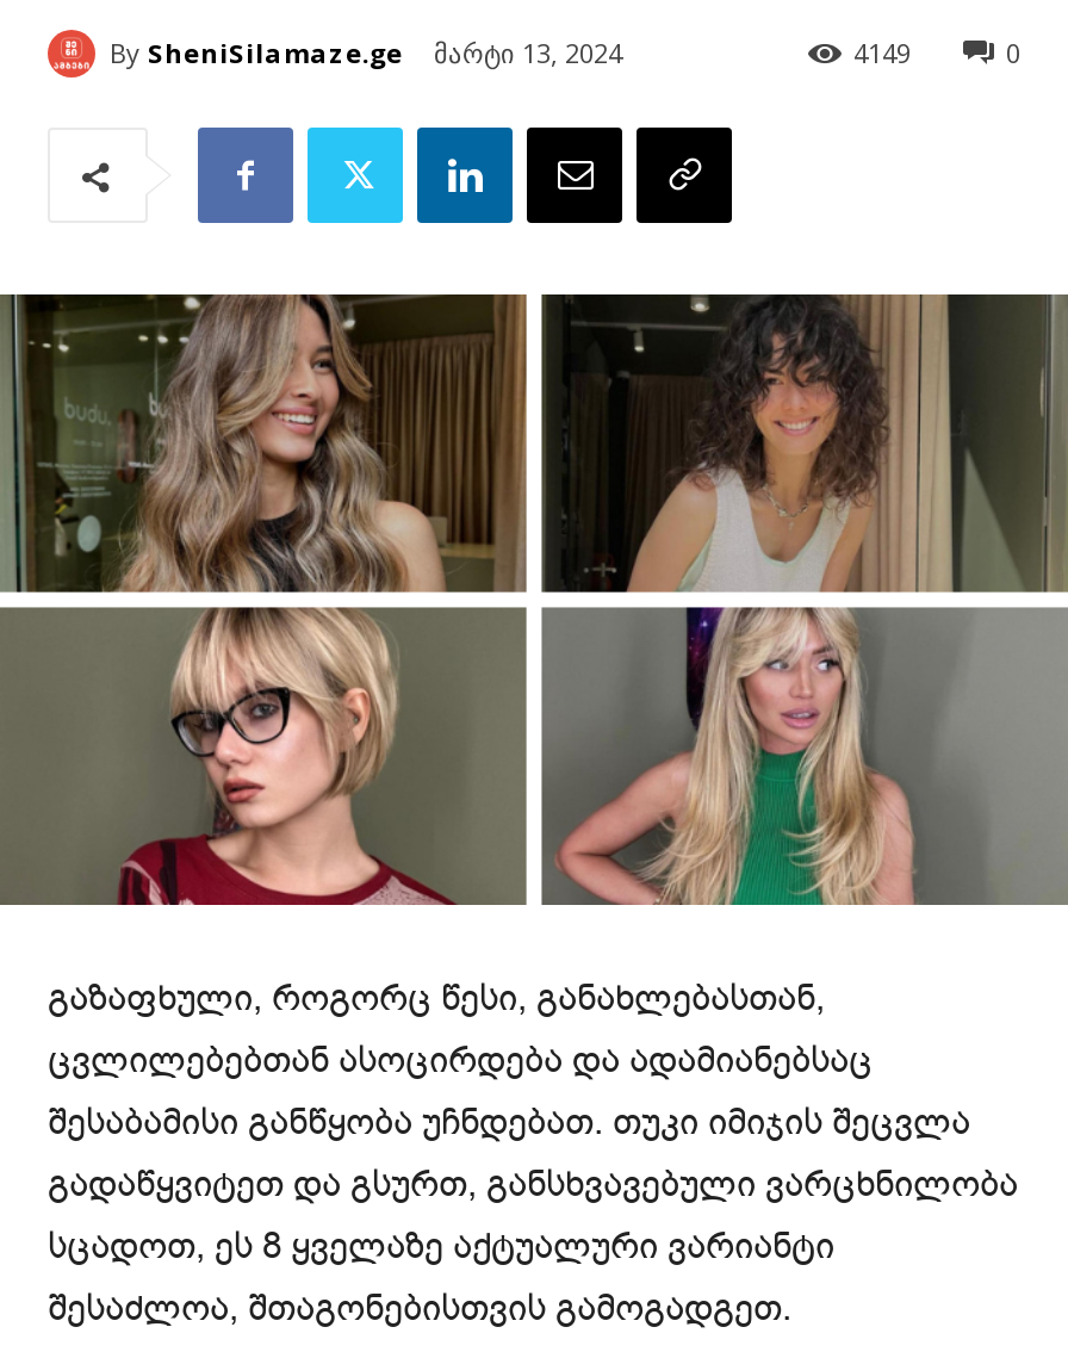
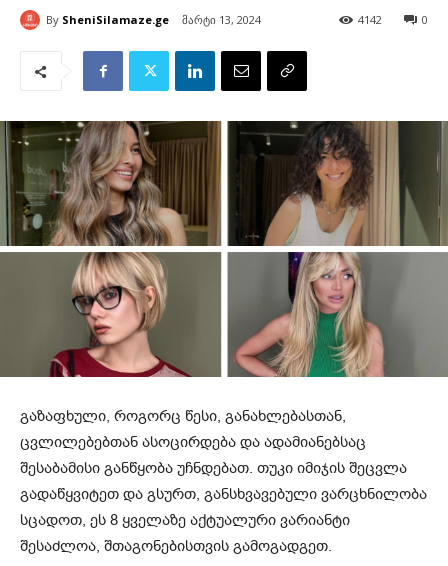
[853,35,911,71] 4149 -> [358,12,382,27] 4142

